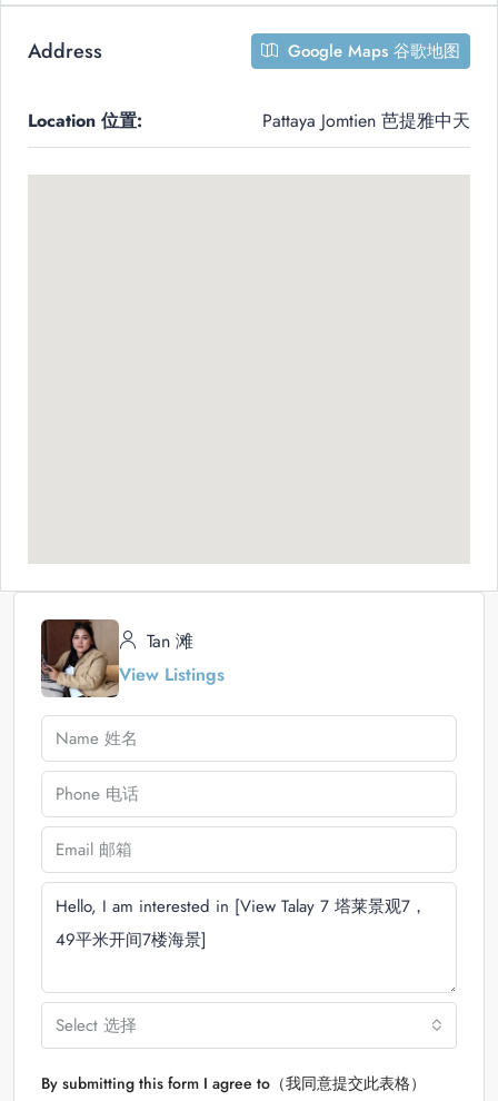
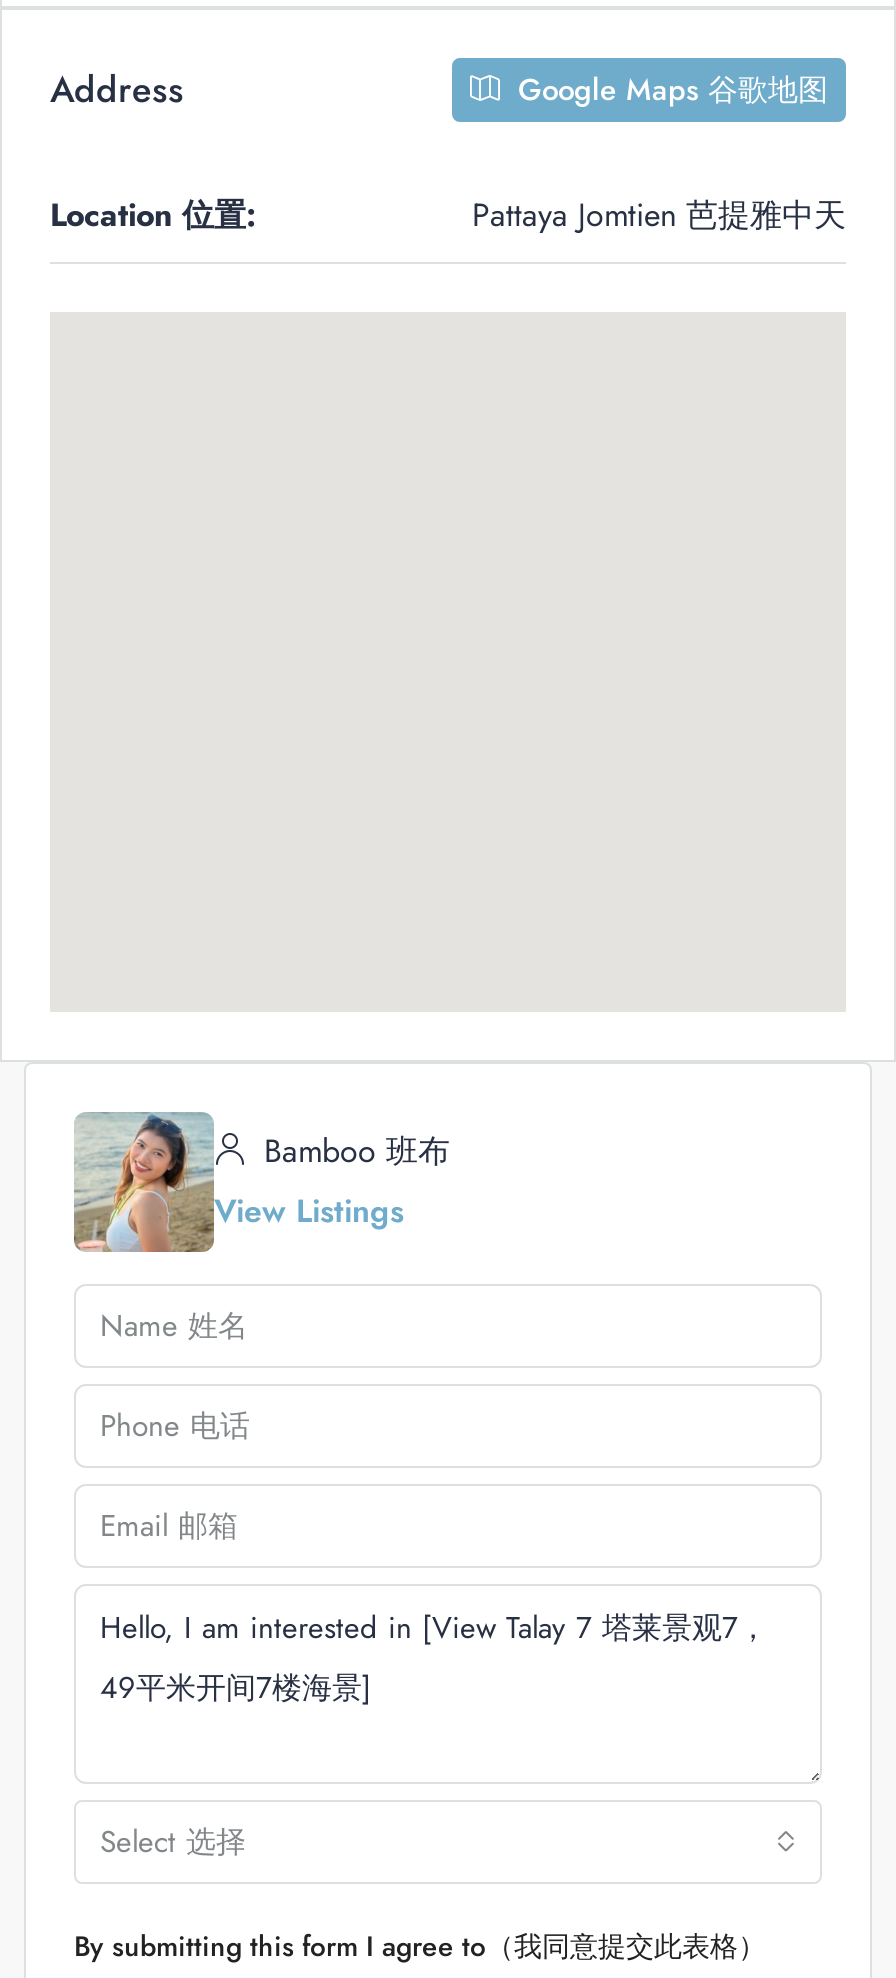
[40,618,193,698] [image] | Tan 滩 -> [72,1110,450,1254] [image] | Bamboo 班布

